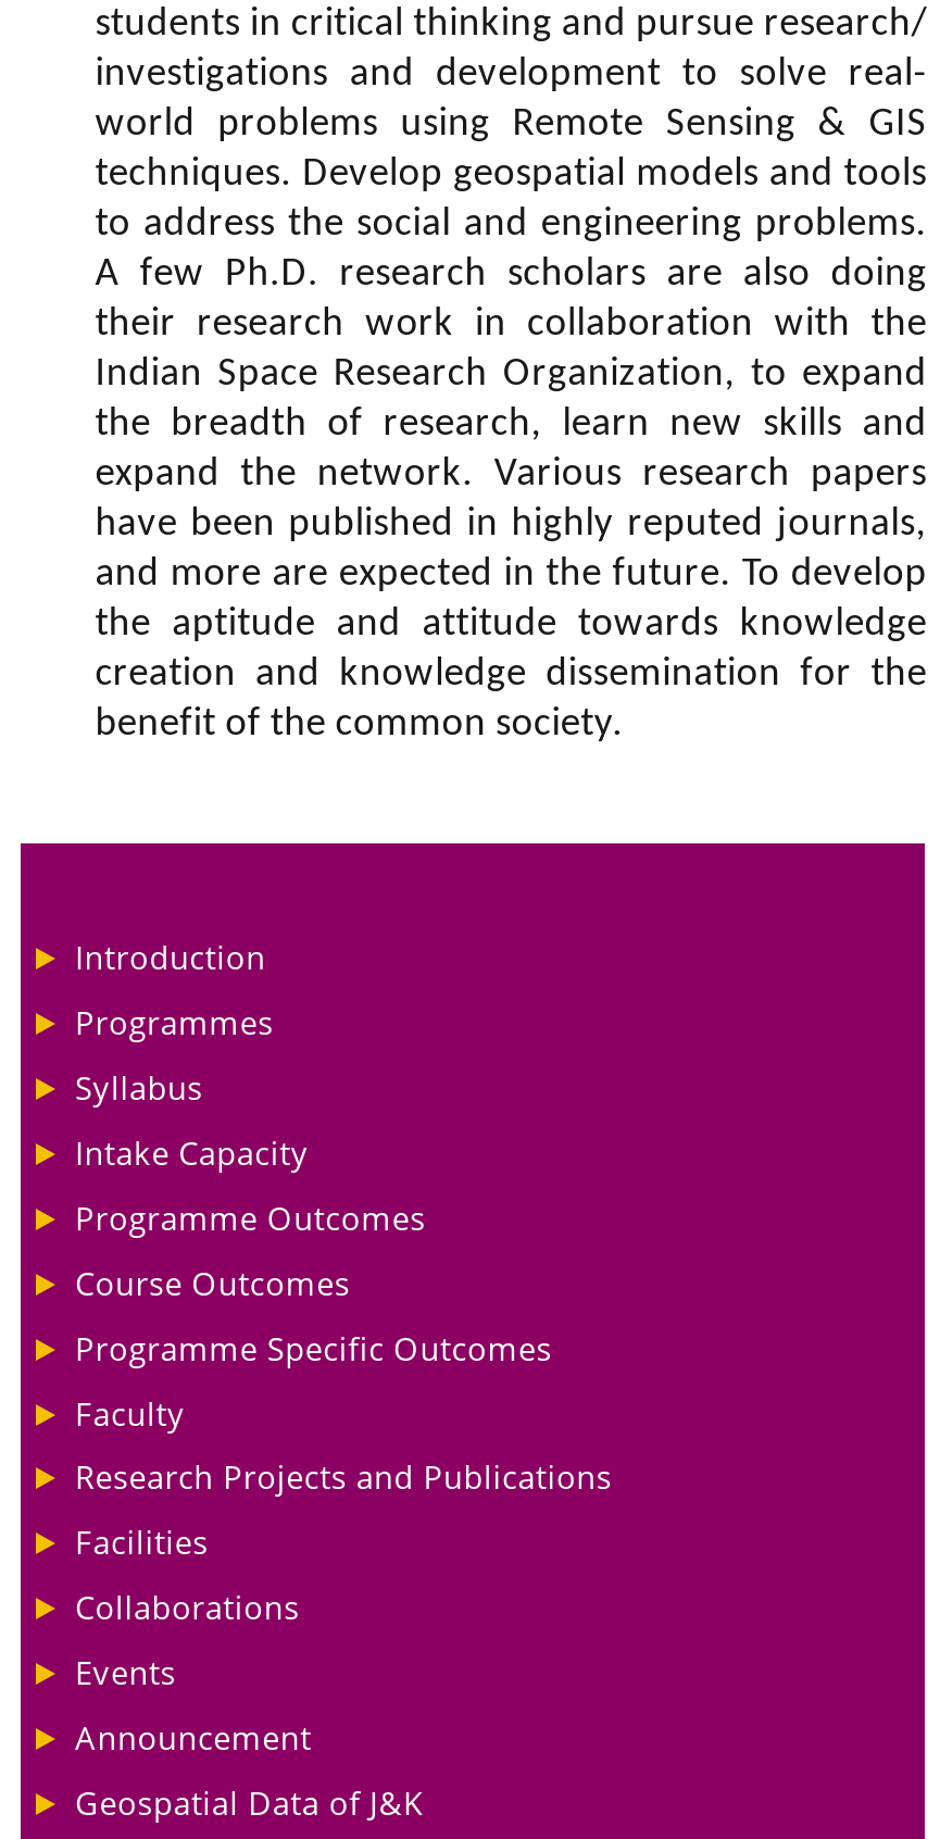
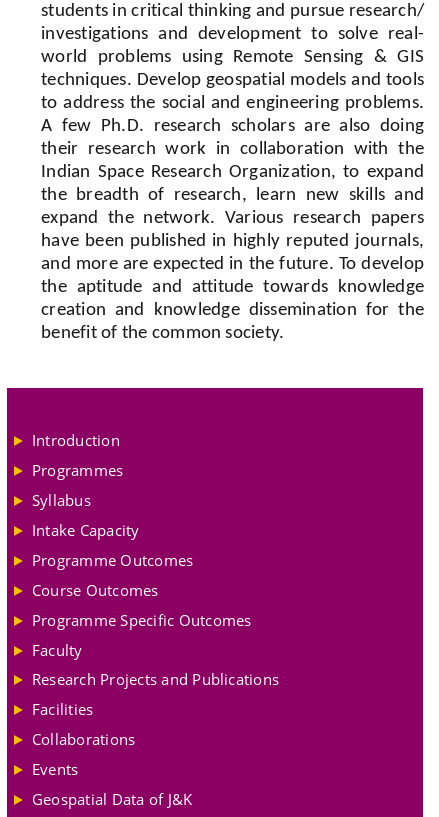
[75,1716,312,1759] Announcement -> none

